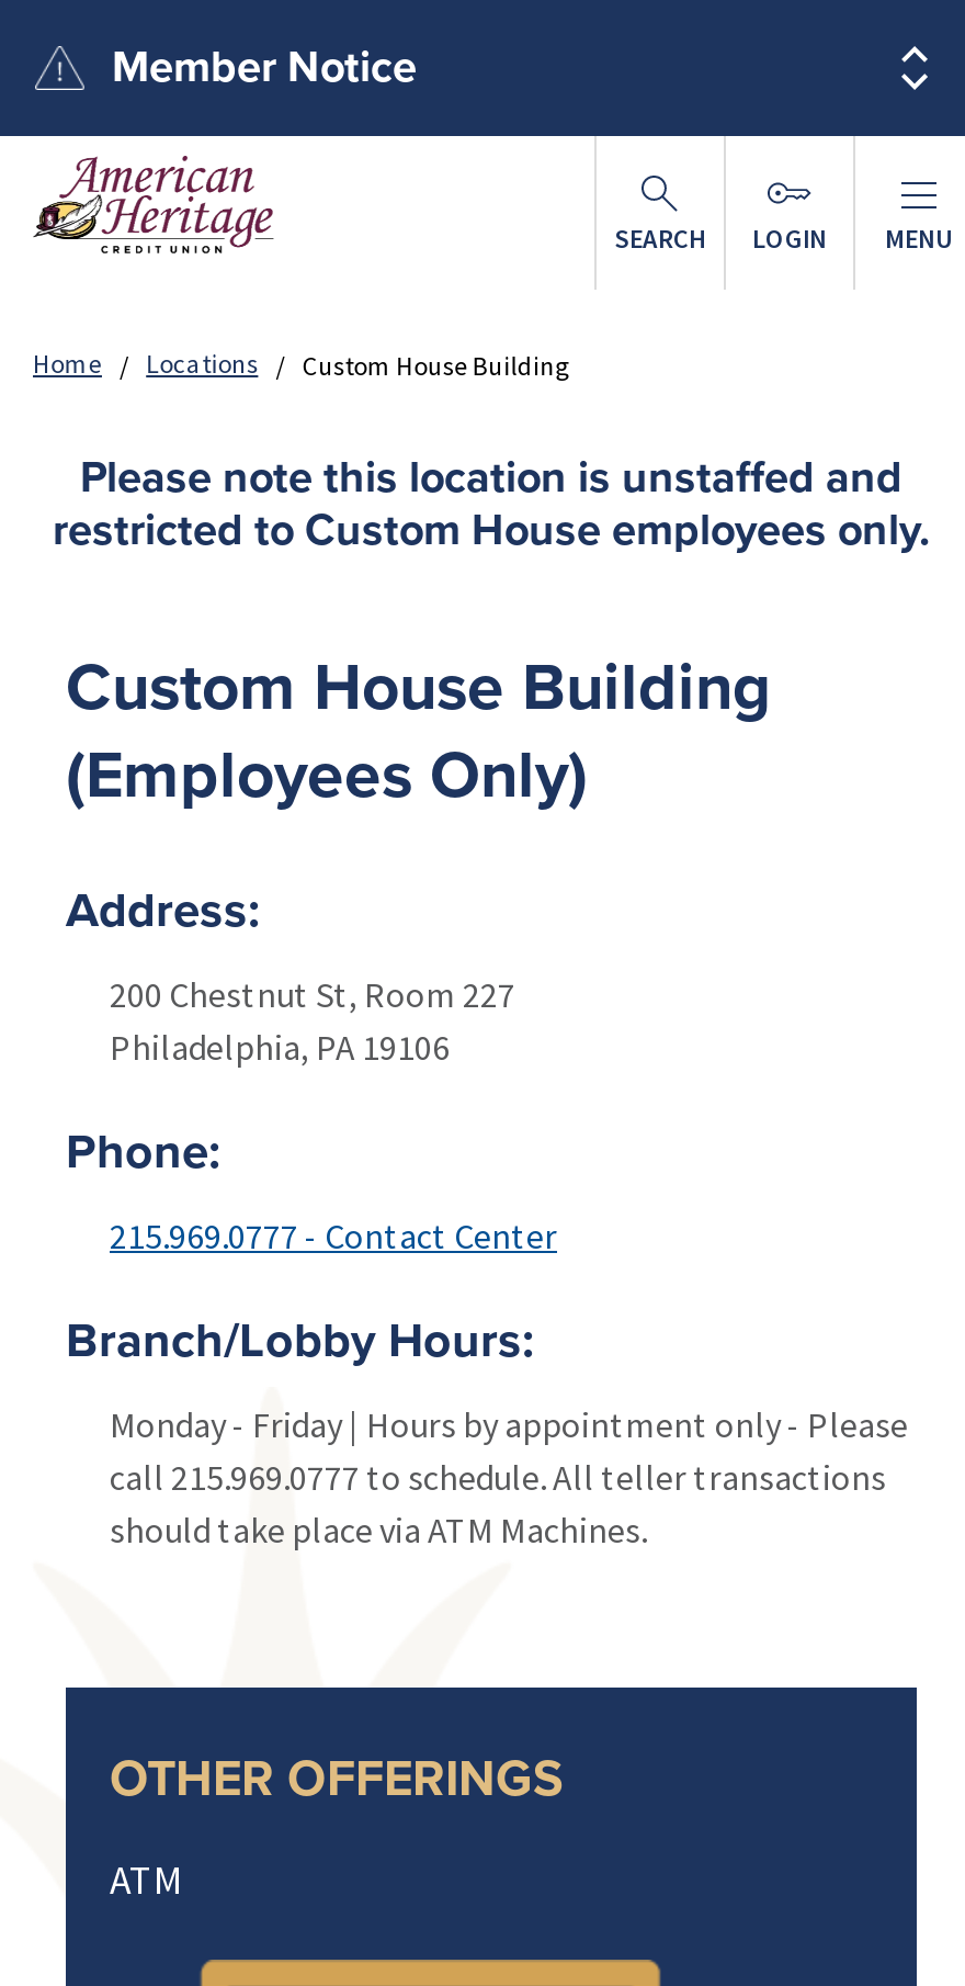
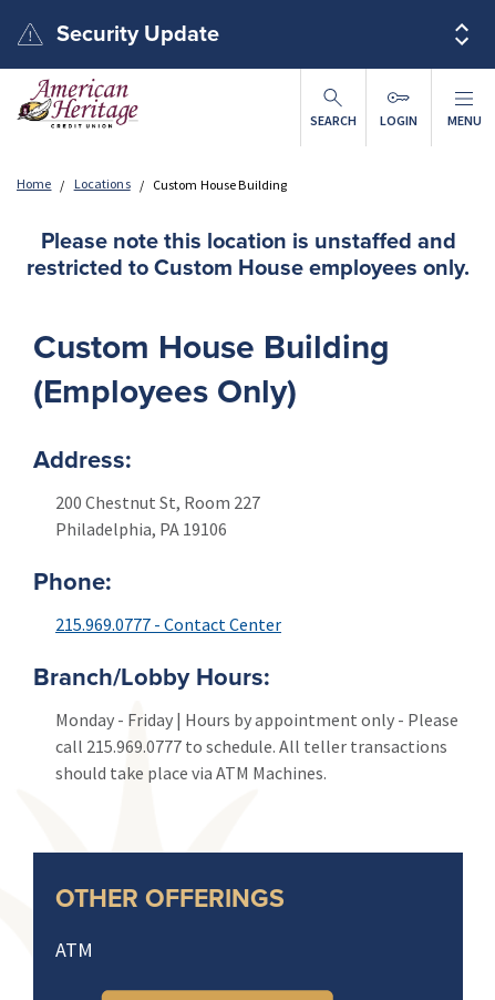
[112,42,417,94] Member Notice -> [56,21,219,48] Security Update

